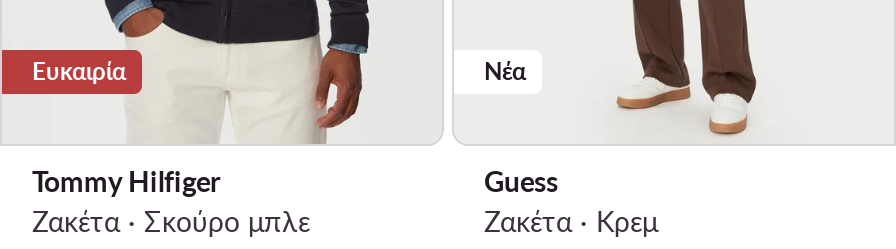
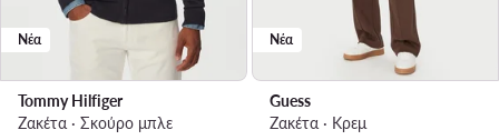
[32,55,126,85] Ευκαιρία -> [18,31,41,47] Νέα

